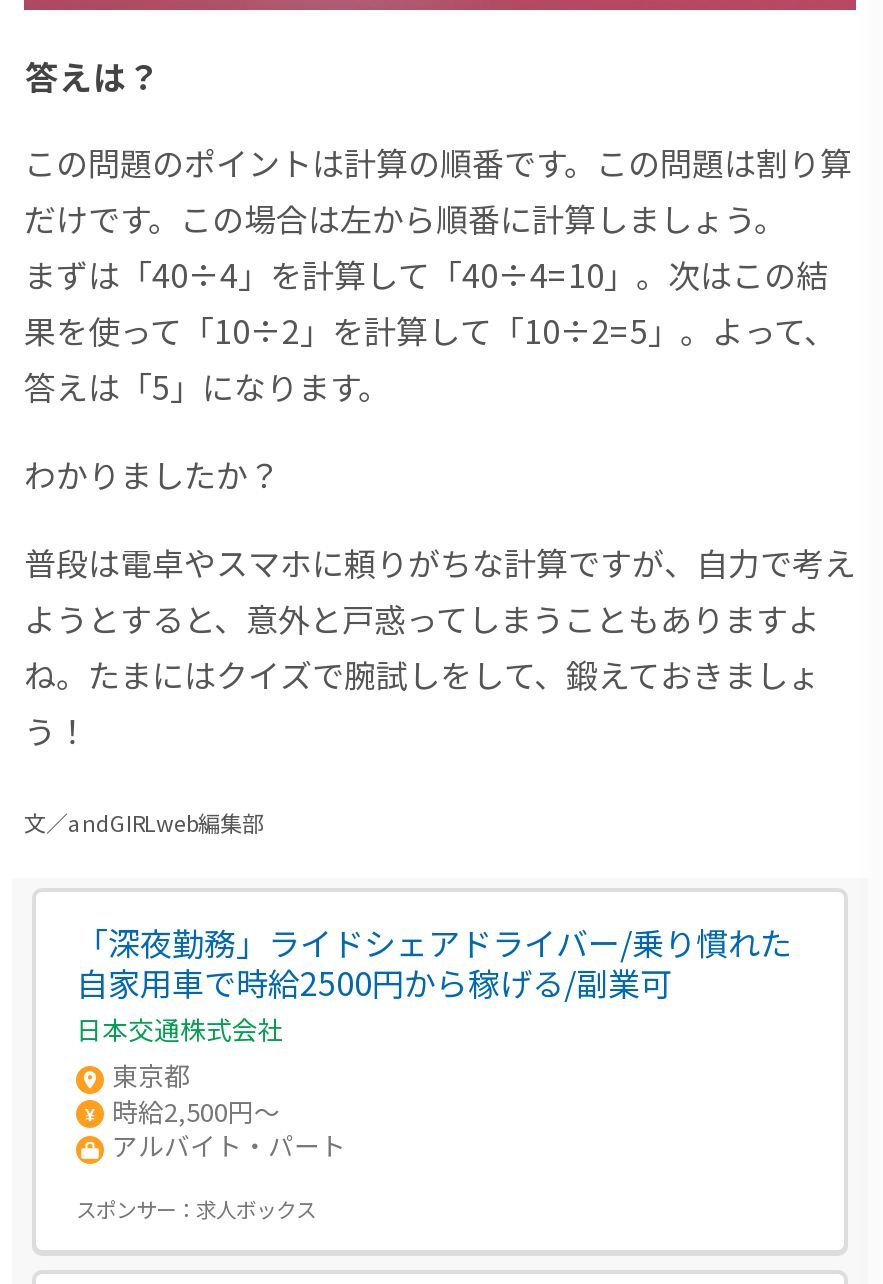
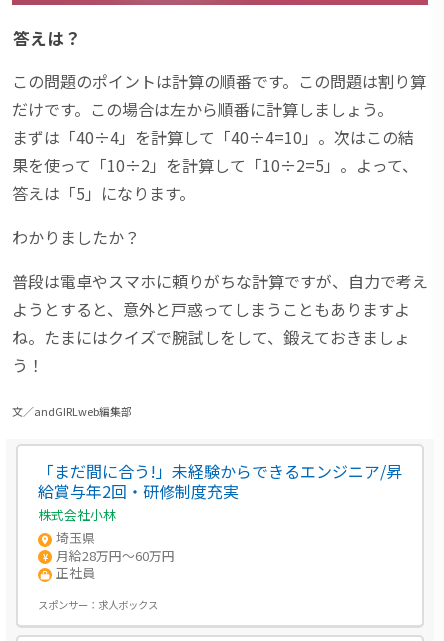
[76,918,792,1164] 「深夜勤務」ライドシェアドライバー/乗り慣れた | 自家用車で時給2500円から稼げる/副業可 | 日本交通株式会社 | 東京都 | 時給2,500円～ | アルバイト・パート -> [38,459,402,582] 「まだ間に合う!」未経験からできるエンジニア/昇 | 給賞与年2回・研修制度充実 | 株式会社小林 | 埼玉県 | 月給28万円～60万円 | 正社員

